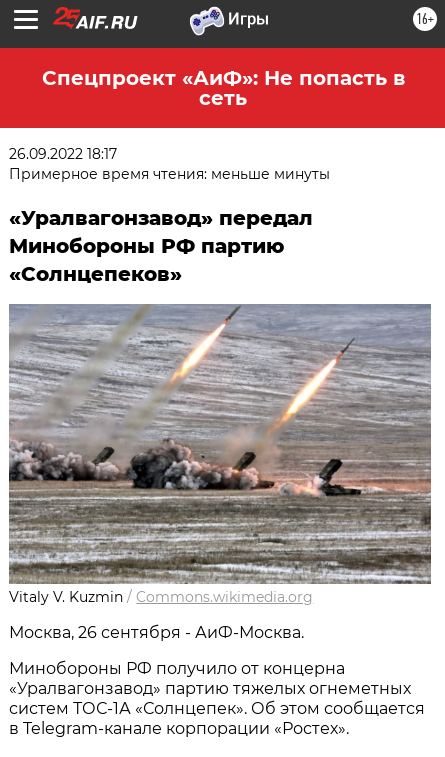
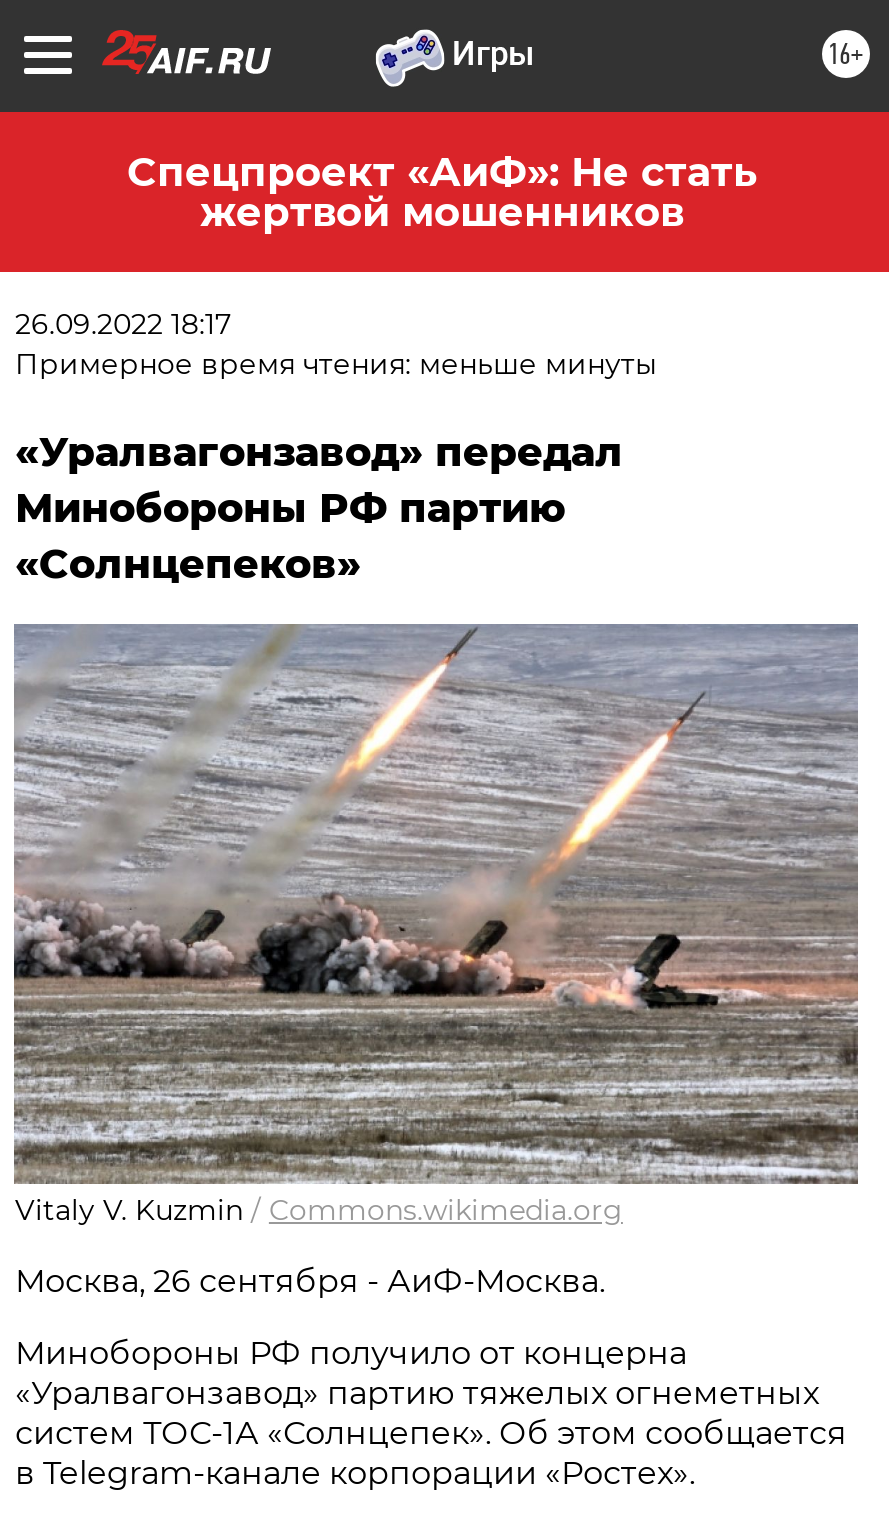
[41,66,404,110] Спецпроект «АиФ»: Не попасть в | сеть -> [127,148,757,236] Спецпроект «АиФ»: Не стать | жертвой мошенников

